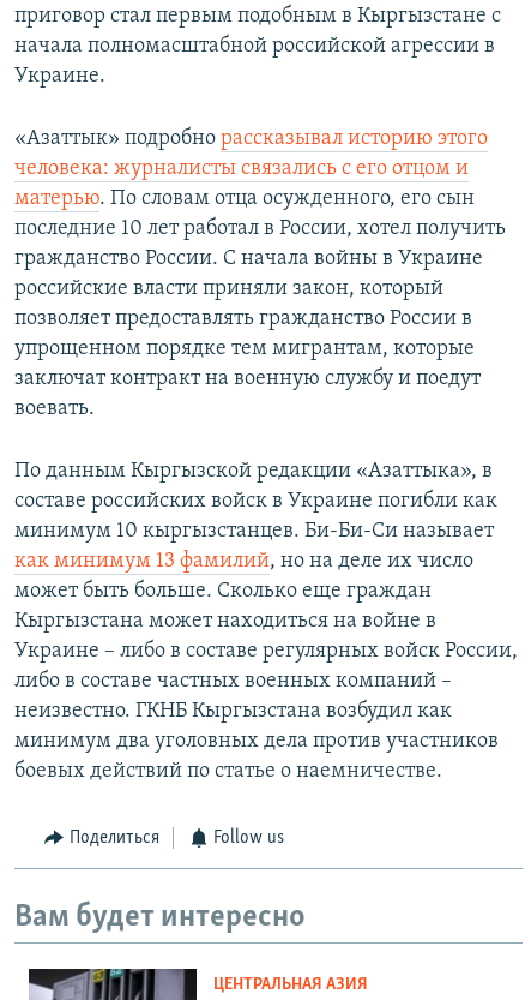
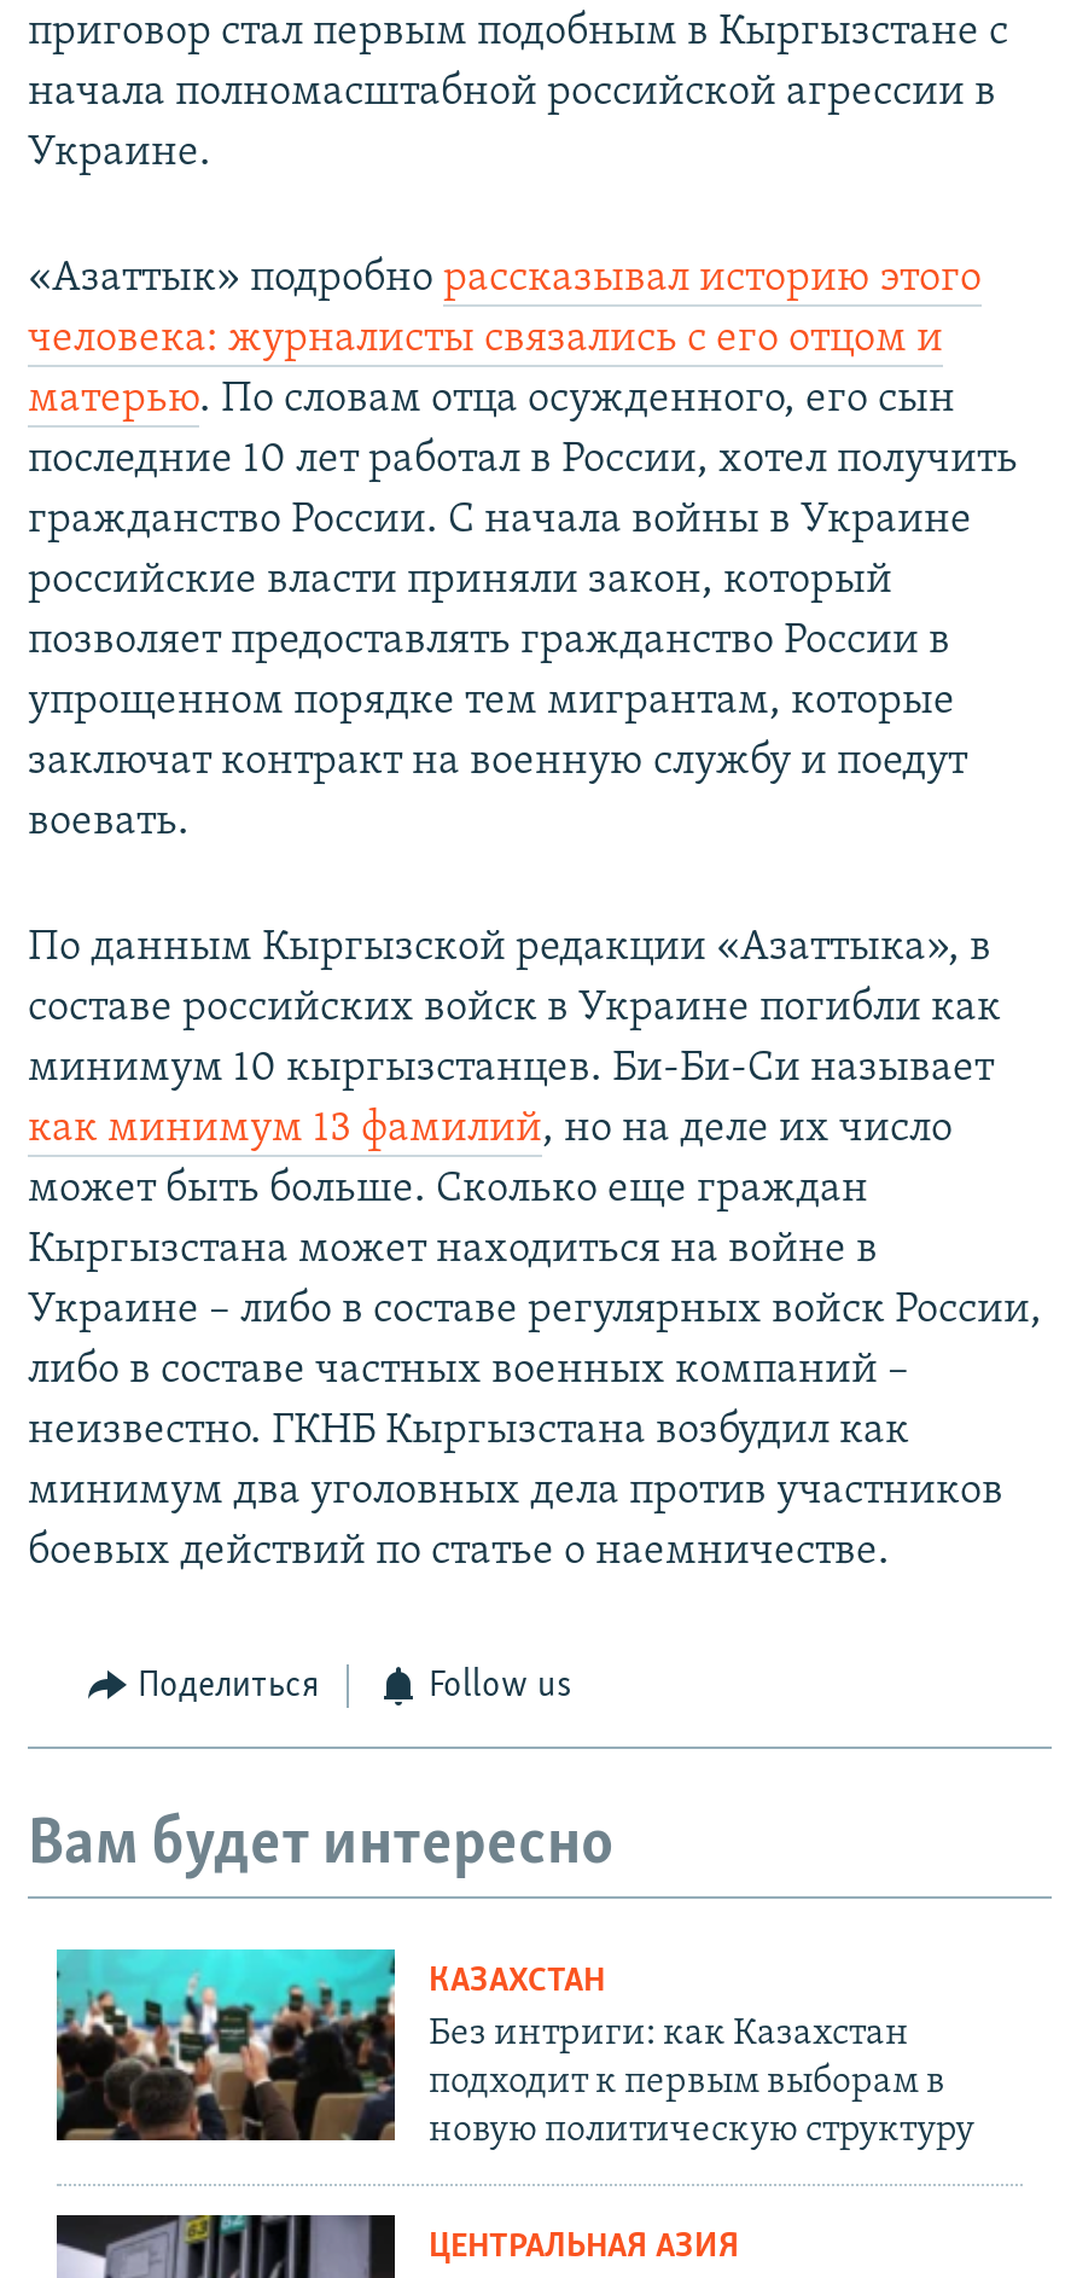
none -> [54,1947,974,2151] [image] | КАЗАХСТАН | Без интриги: как Казахстан | подходит к первым выборам в | новую политическую структуру

